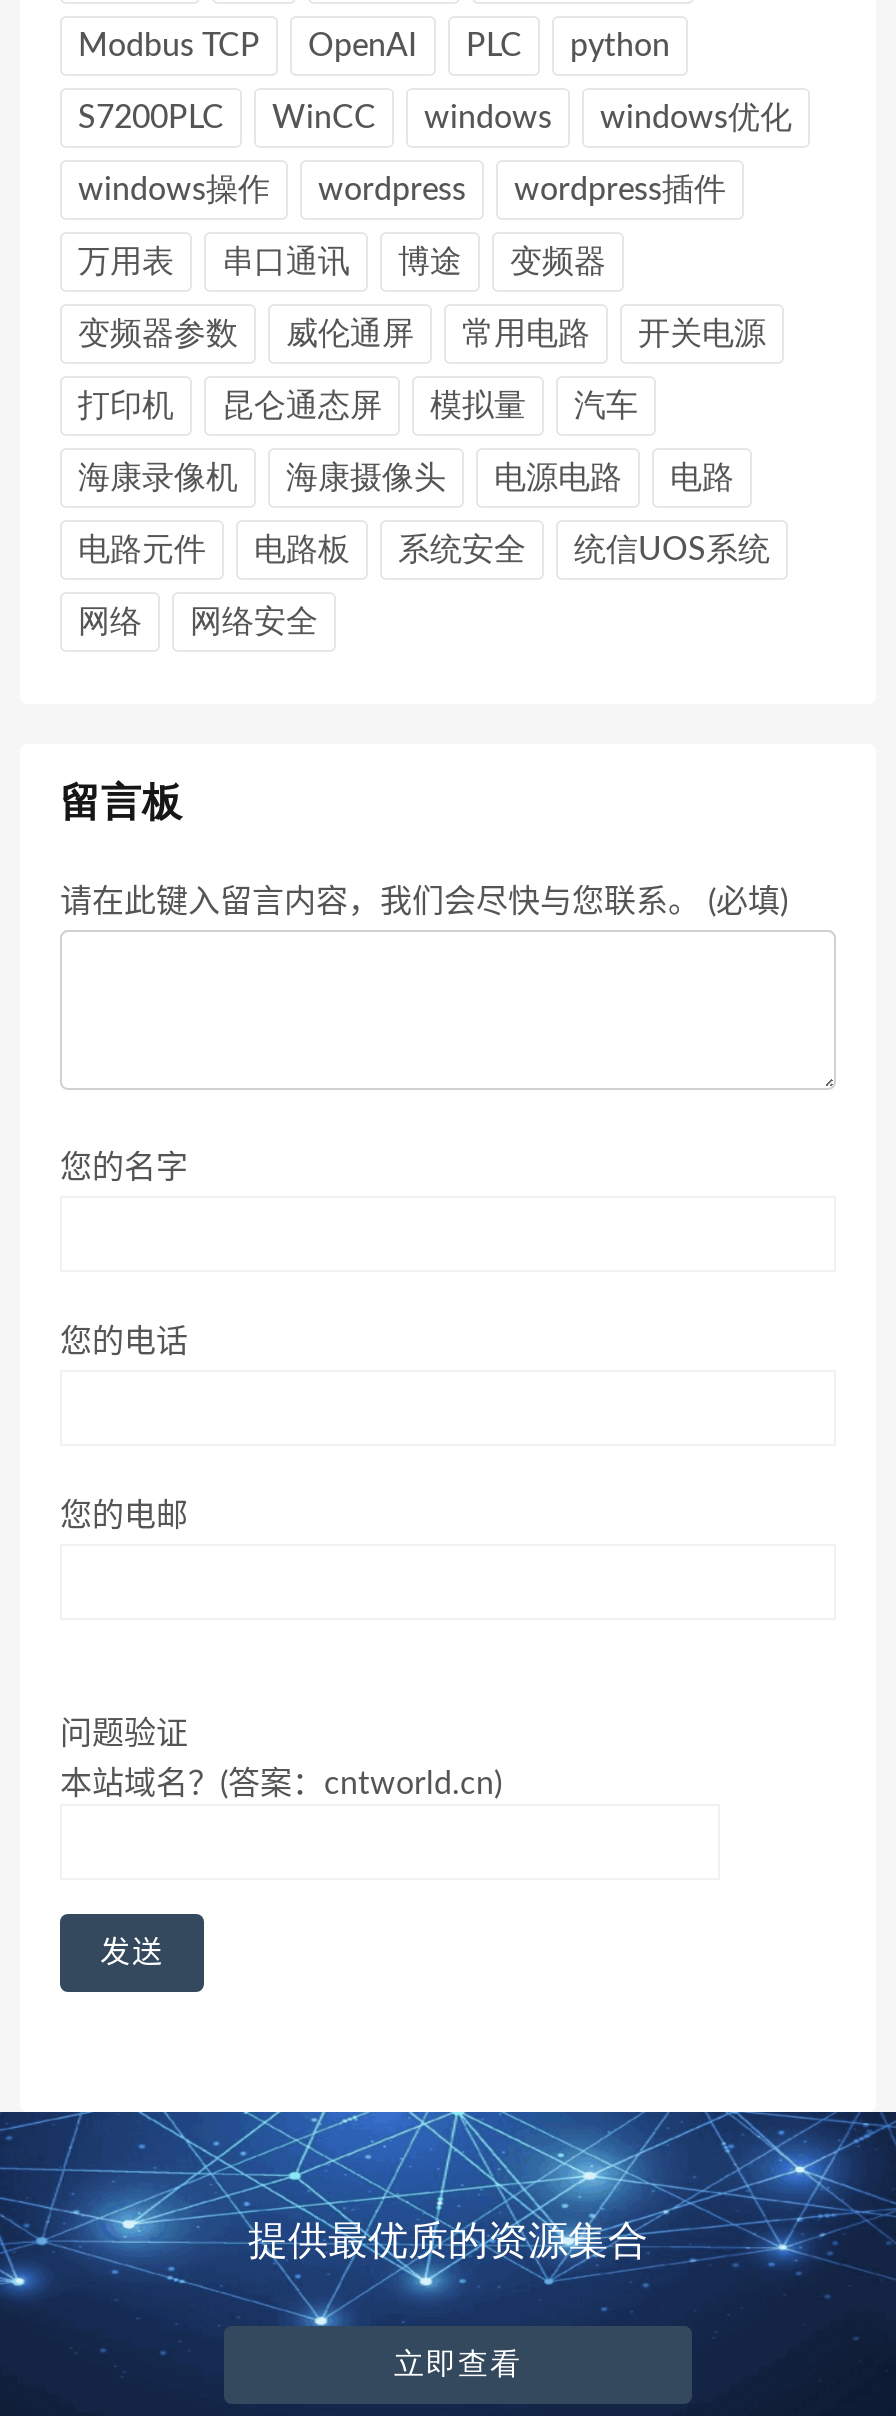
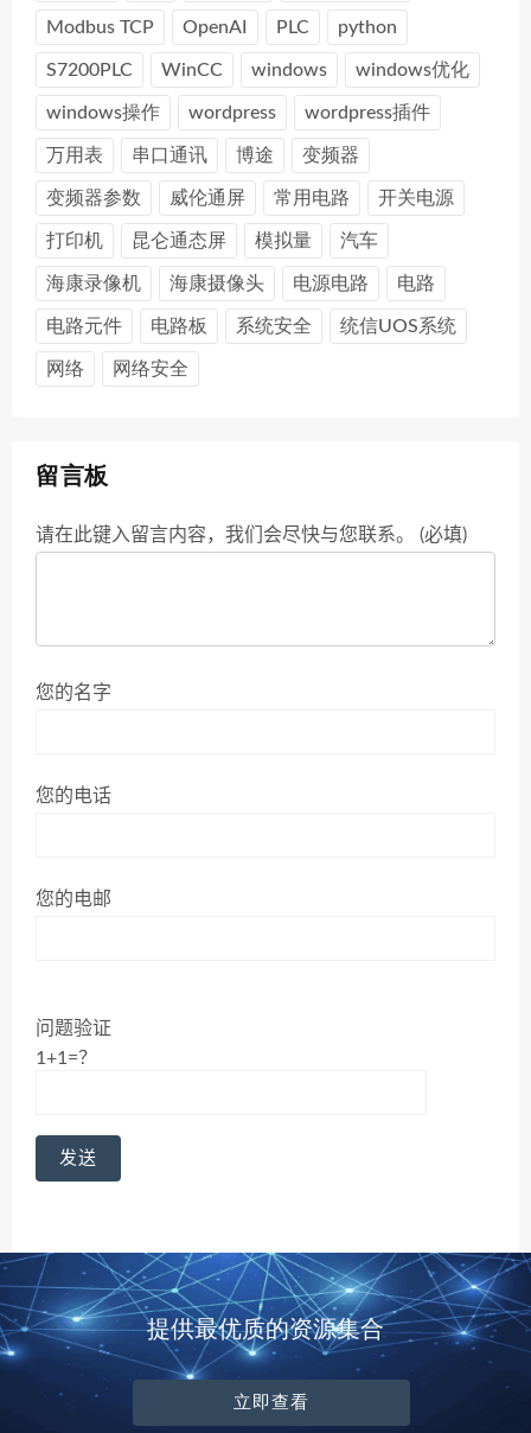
[60,1768,502,1800] 本站域名？(答案：cntworld.cn) -> [36,1048,97,1067] 1+1=？

